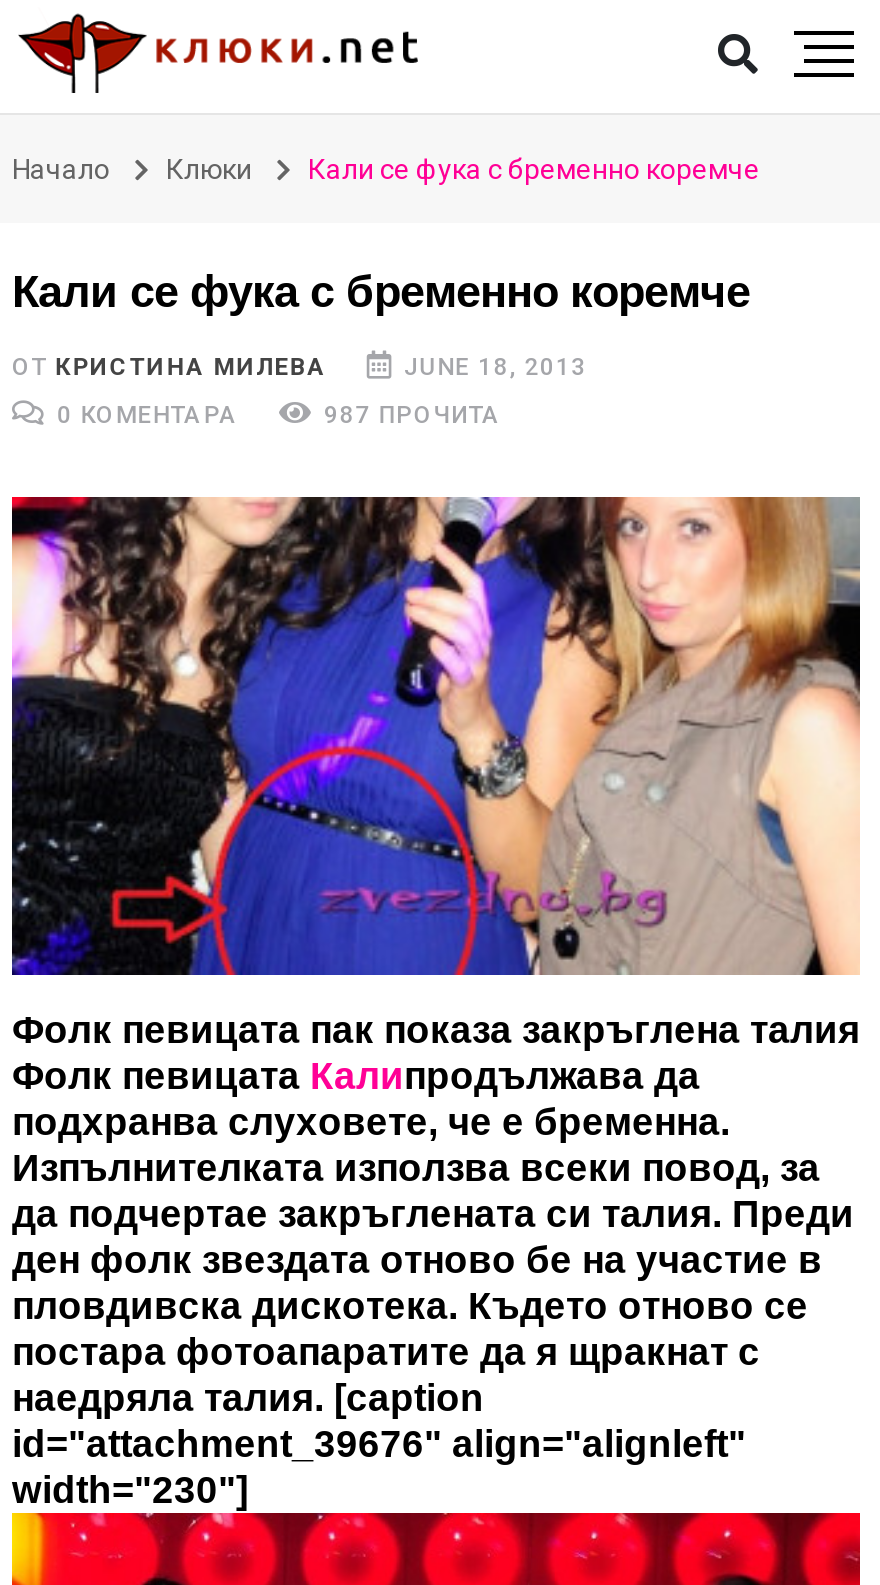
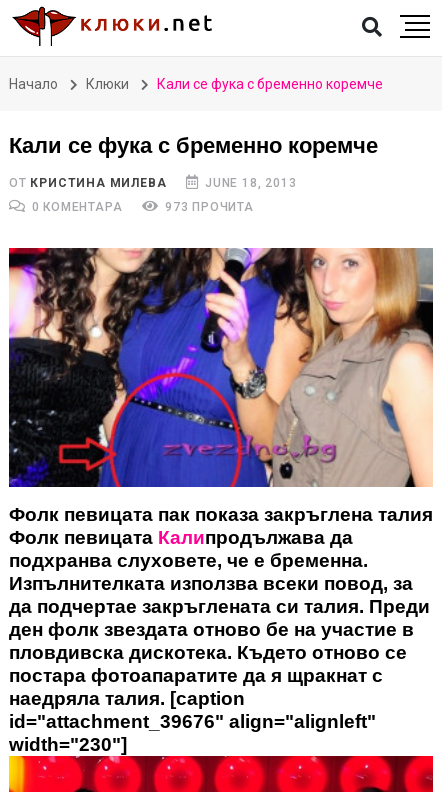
[316,401,502,429] 987 ПРОЧИТА -> [161,200,254,214] 973 ПРОЧИТА

